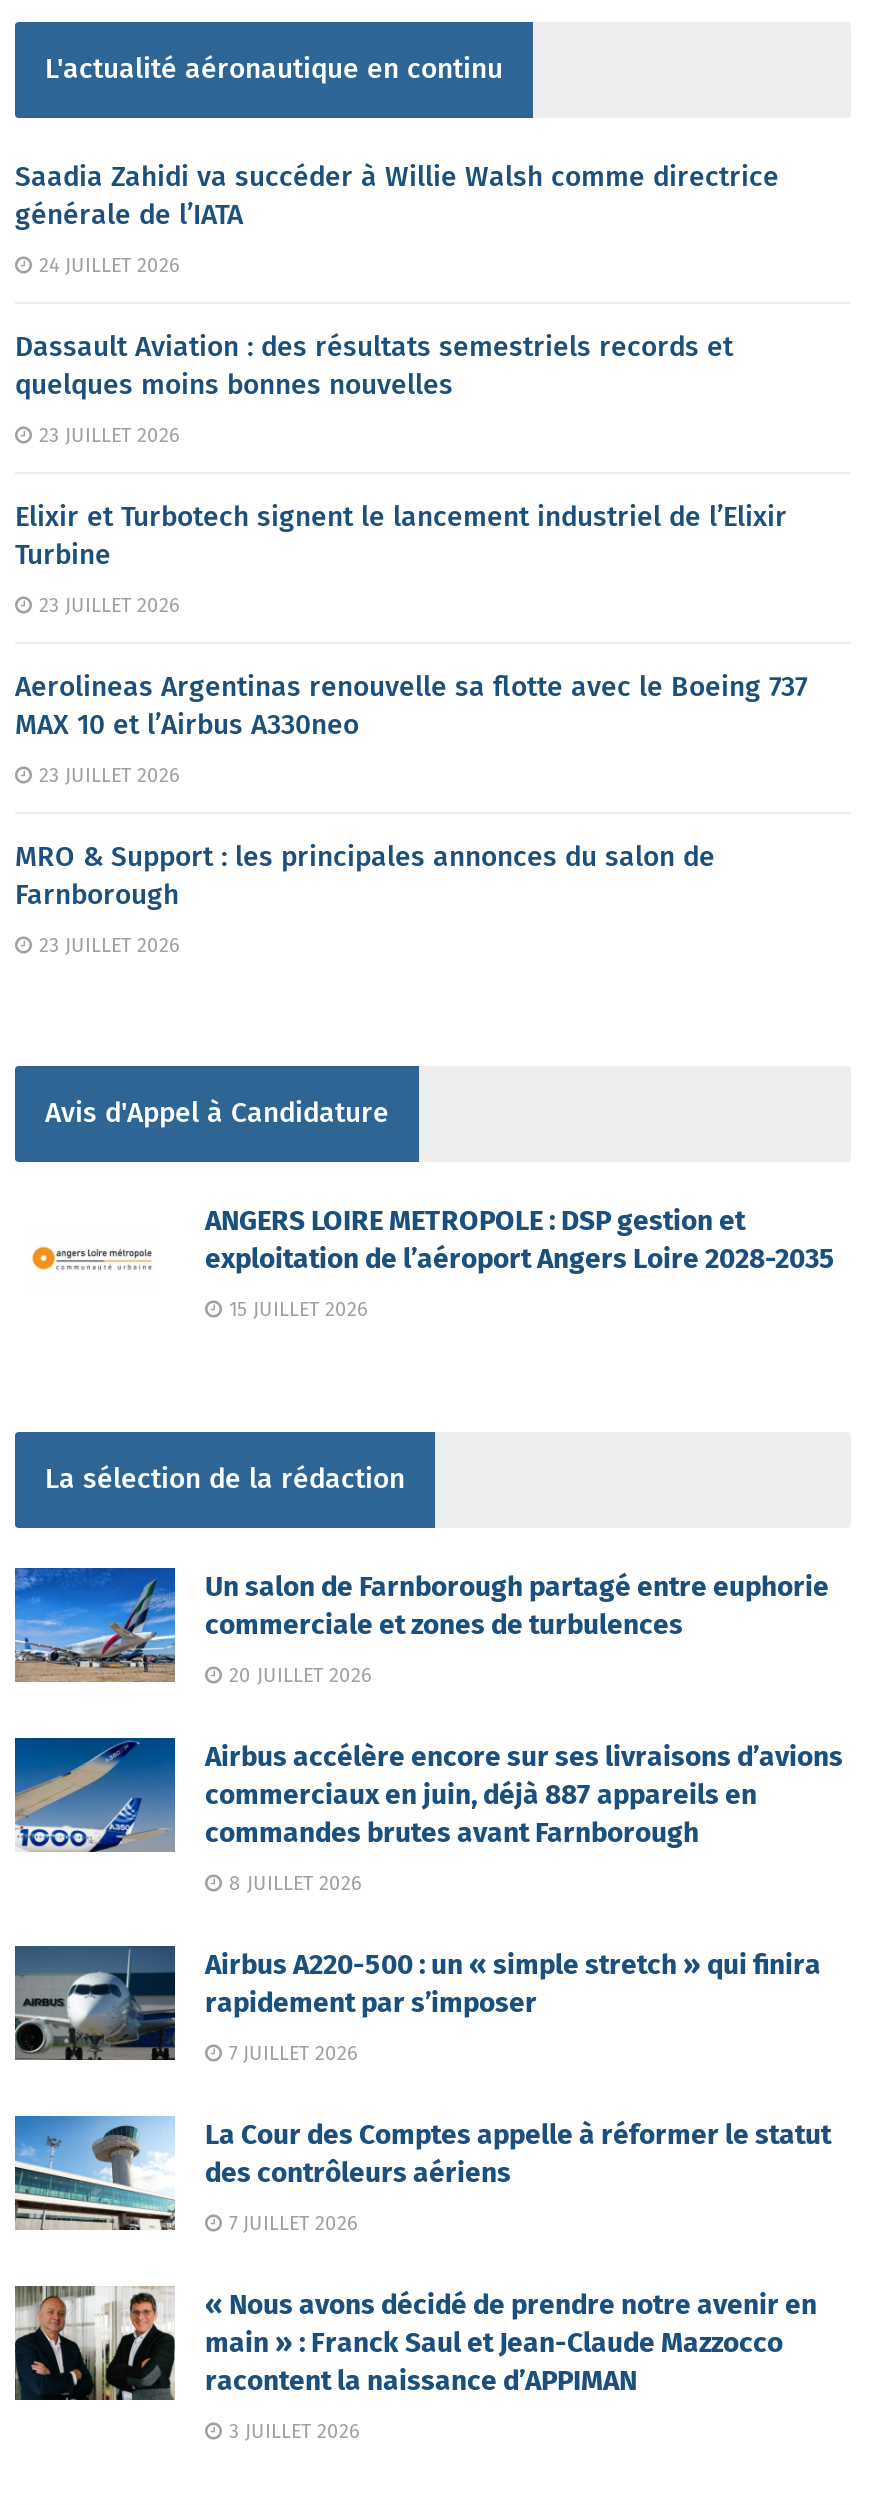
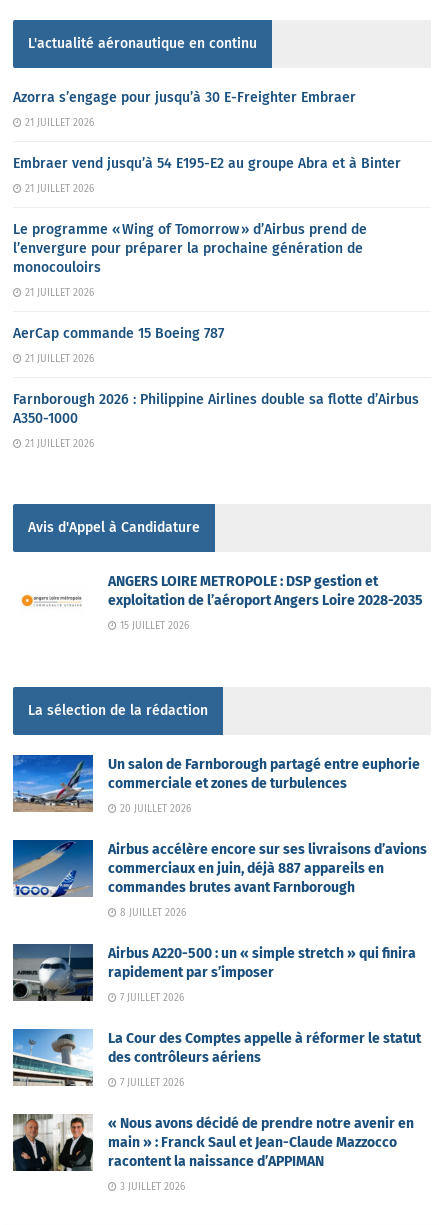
[15,161,779,233] Saadia Zahidi va succéder à Willie Walsh comme directrice | générale de l’IATA -> [13,89,356,106] Azorra s’engage pour jusqu’à 30 E-Freighter Embraer
[33,255,179,279] 24 JUILLET 2026 -> [22,117,94,129] 21 JUILLET 2026
[15,331,733,403] Dassault Aviation : des résultats semestriels records et | quelques moins bonnes nouvelles -> [13,155,401,172] Embraer vend jusqu’à 54 E195-E2 au groupe Abra et à Binter
[33,425,179,449] 23 JUILLET 2026 -> [22,183,94,195] 21 JUILLET 2026
[15,501,787,573] Elixir et Turbotech signent le lancement industriel de l’Elixir | Turbine -> [13,221,367,276] Le programme « Wing of Tomorrow » d’Airbus prend de | l’envergure pour préparer la prochaine génération de | monocouloirs
[33,595,179,619] 23 JUILLET 2026 -> [22,287,94,299] 21 JUILLET 2026
[15,671,807,743] Aerolineas Argentinas renouvelle sa flotte avec le Boeing 737 | MAX 10 et l’Airbus A330neo -> [13,325,224,342] AerCap commande 15 Boeing 787
[33,765,179,789] 23 JUILLET 2026 -> [22,353,94,365] 21 JUILLET 2026
[15,841,715,913] MRO & Support : les principales annonces du salon de | Farnborough -> [13,391,419,427] Farnborough 2026 : Philippine Airlines double sa flotte d’Airbus | A350-1000
[33,935,179,959] 23 JUILLET 2026 -> [22,438,94,450] 21 JUILLET 2026

